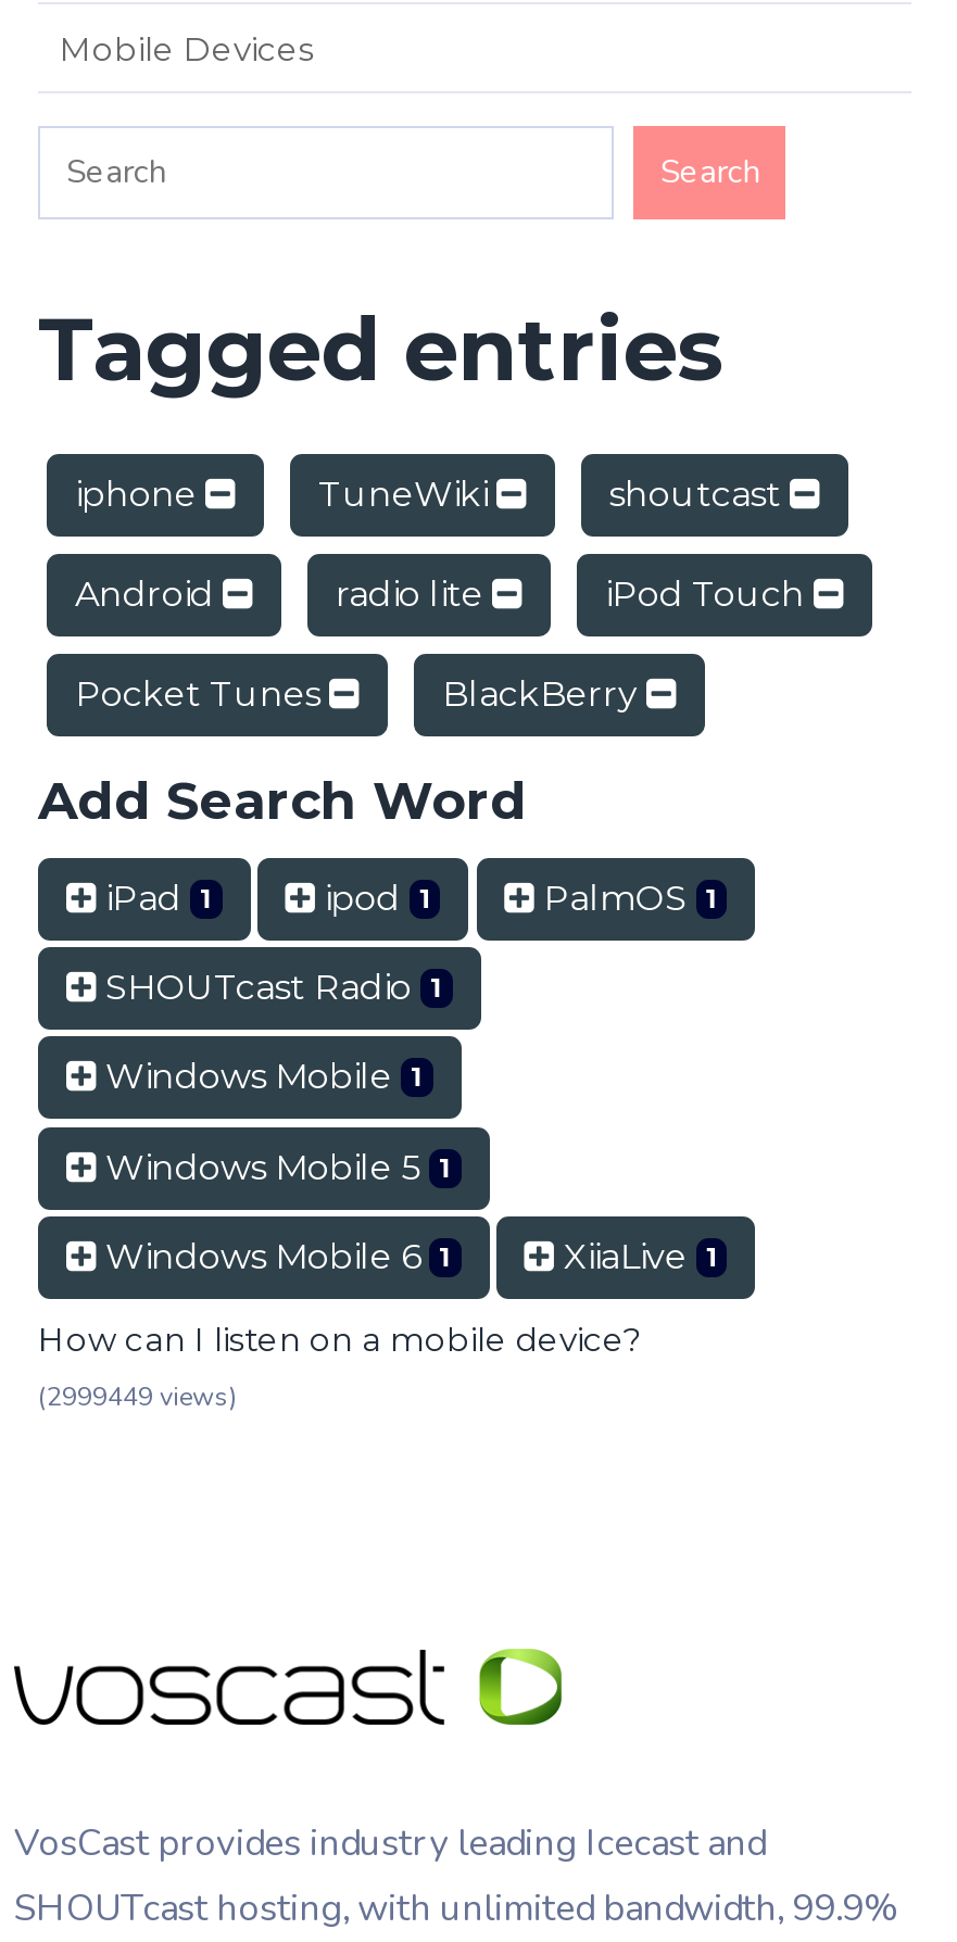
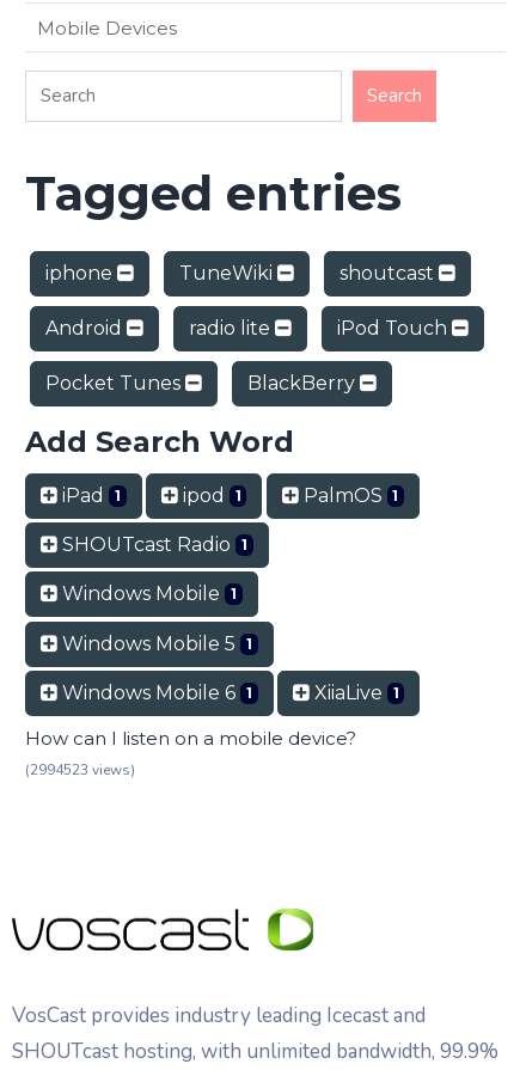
[38,1379,238,1414] (2999449 views) -> [25,760,135,779] (2994523 views)

